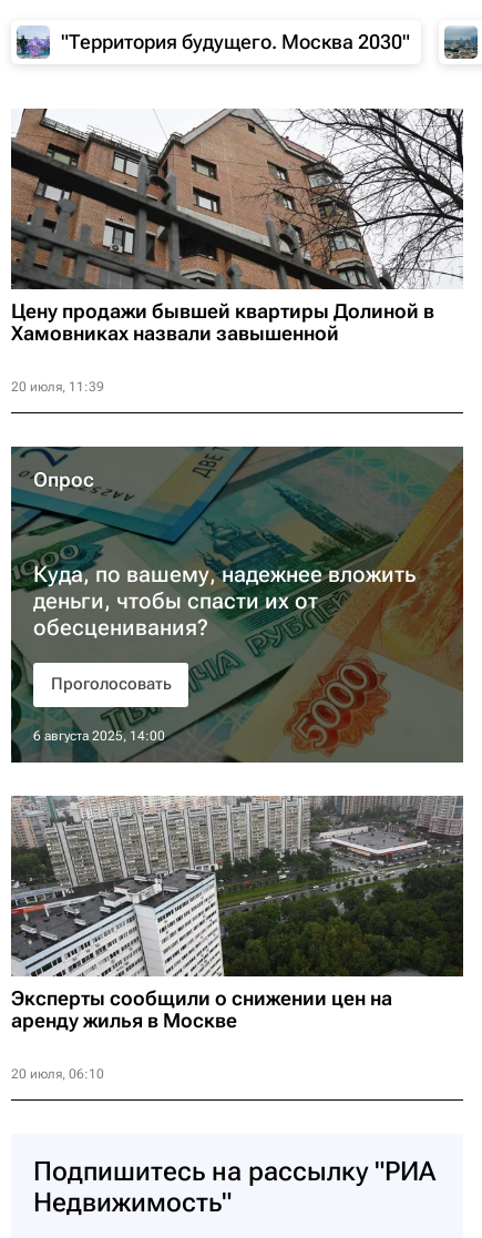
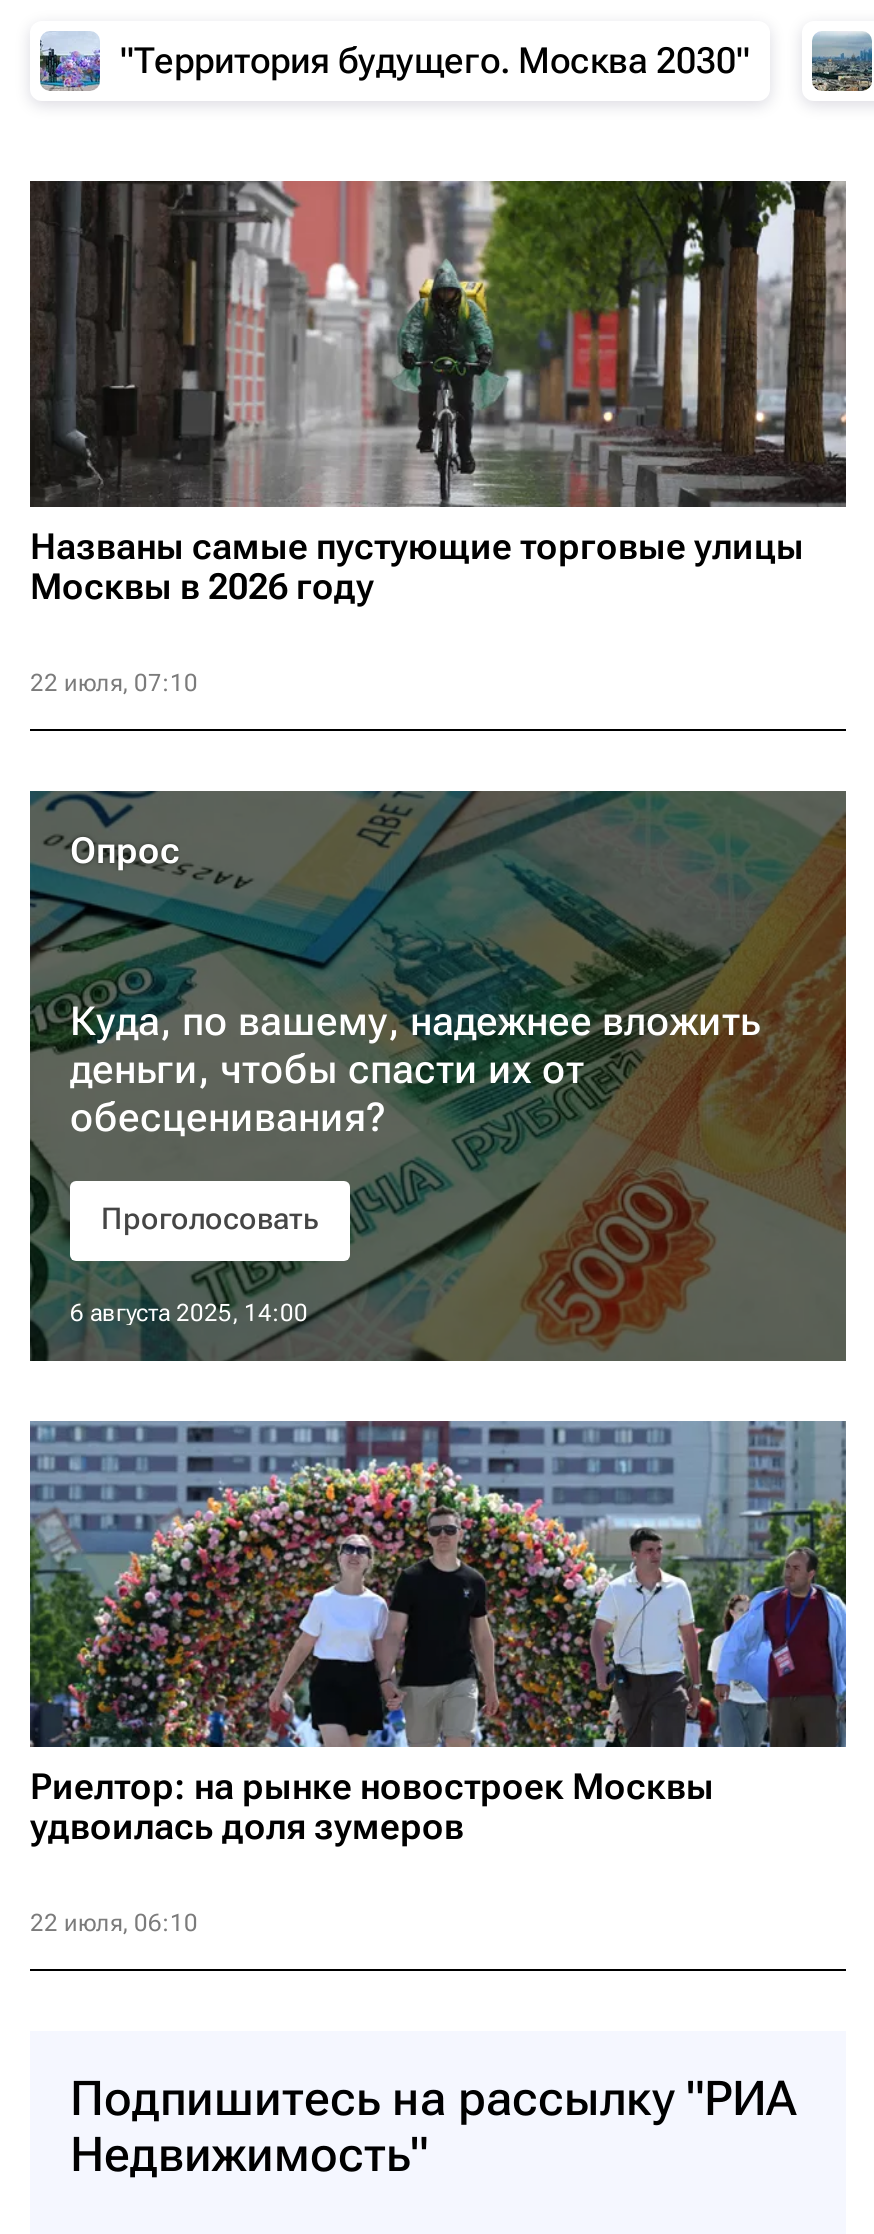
[10,108,463,345] [image] | Цену продажи бывшей квартиры Долиной в | Хамовниках назвали завышенной -> [28,179,848,607] [image] | Названы самые пустующие торговые улицы | Москвы в 2026 году
[11,379,104,395] 20 июля, 11:39 -> [30,669,198,697] 22 июля, 07:10
[10,796,464,1032] [image] | Эксперты сообщили о снижении цен на | аренду жилья в Москве -> [28,1421,848,1847] [image] | Риелтор: на рынке новостроек Москвы | удвоилась доля зумеров
[11,1066,104,1082] 20 июля, 06:10 -> [30,1909,198,1937] 22 июля, 06:10

